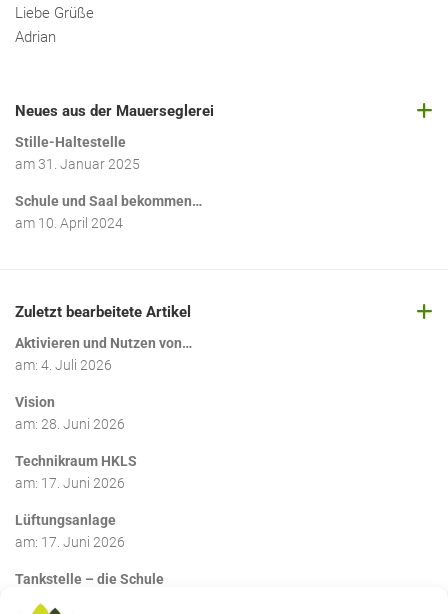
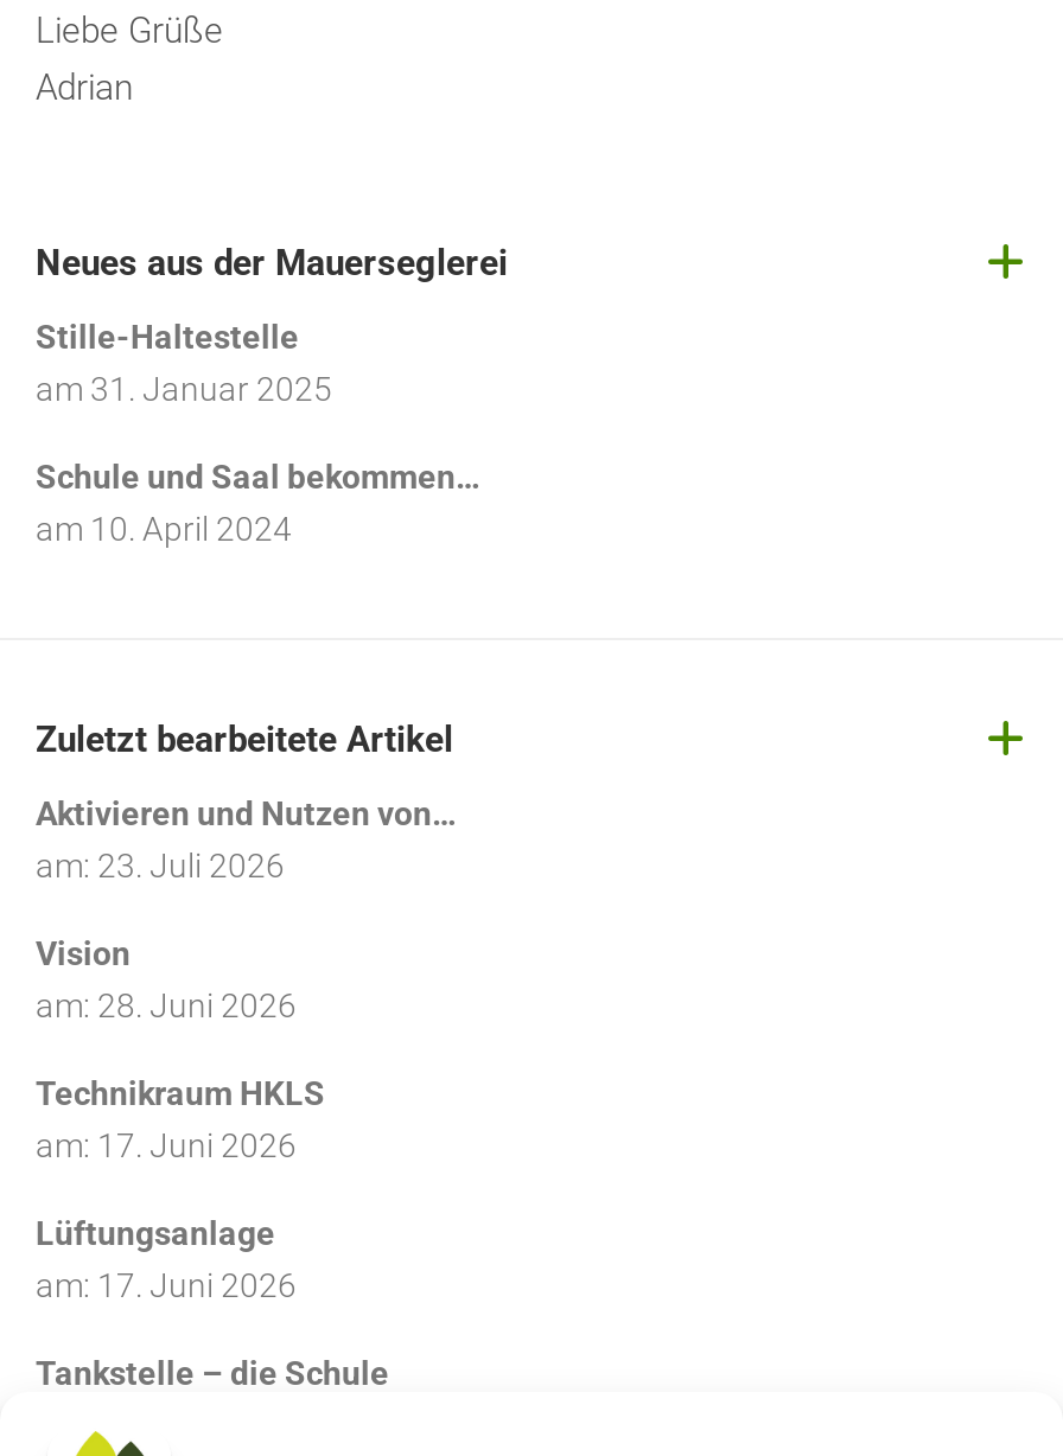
[15,357,112,373] am: 4. Juli 2026 -> [36,847,285,885] am: 23. Juli 2026

